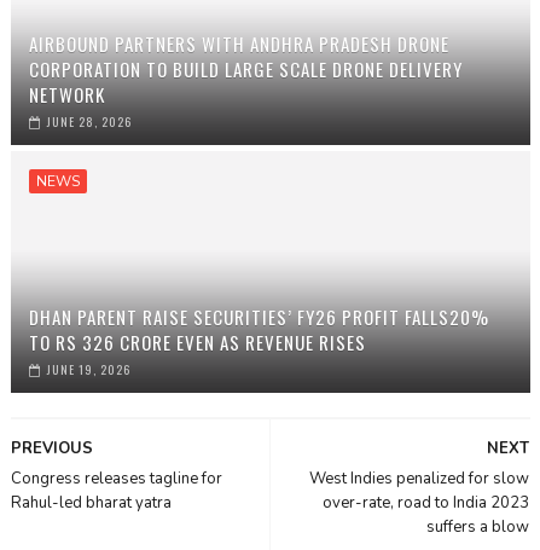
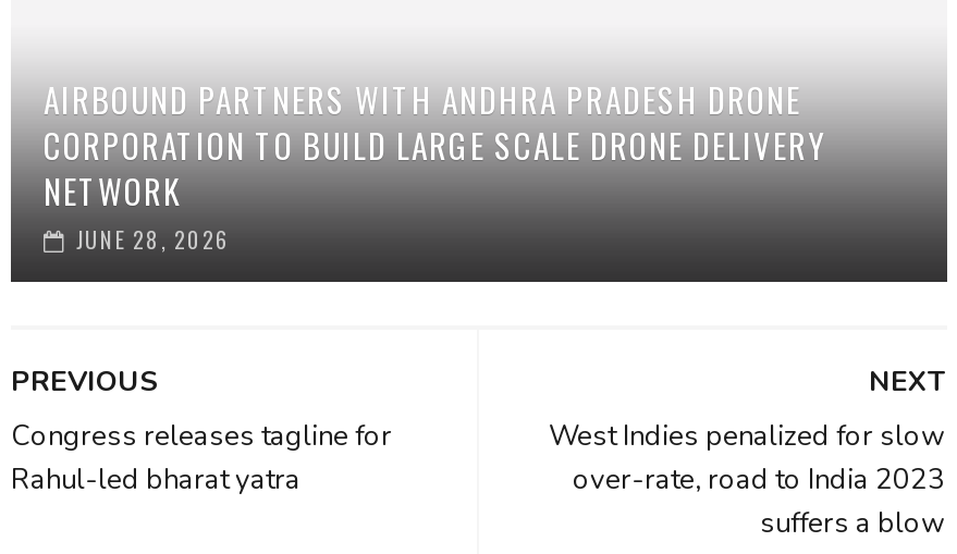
[36,172,80,191] NEWS -> none
[29,304,489,378] DHAN PARENT RAISE SECURITIES’ FY26 PROFIT FALLS20% | TO RS 326 CRORE EVEN AS REVENUE RISES | JUNE 19, 2026 -> none

